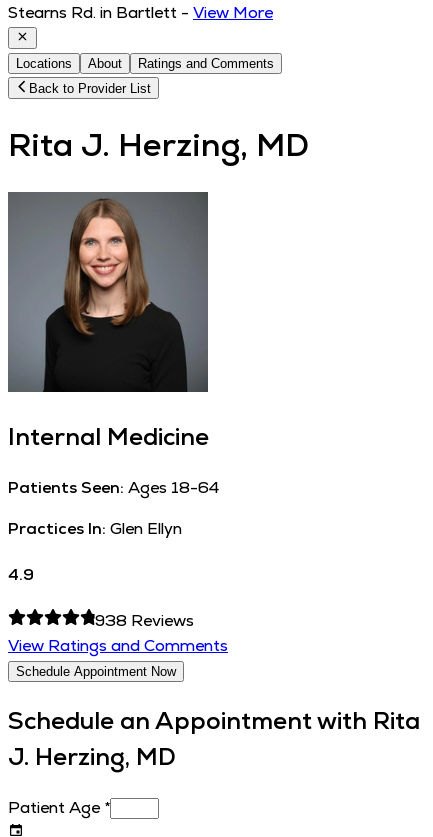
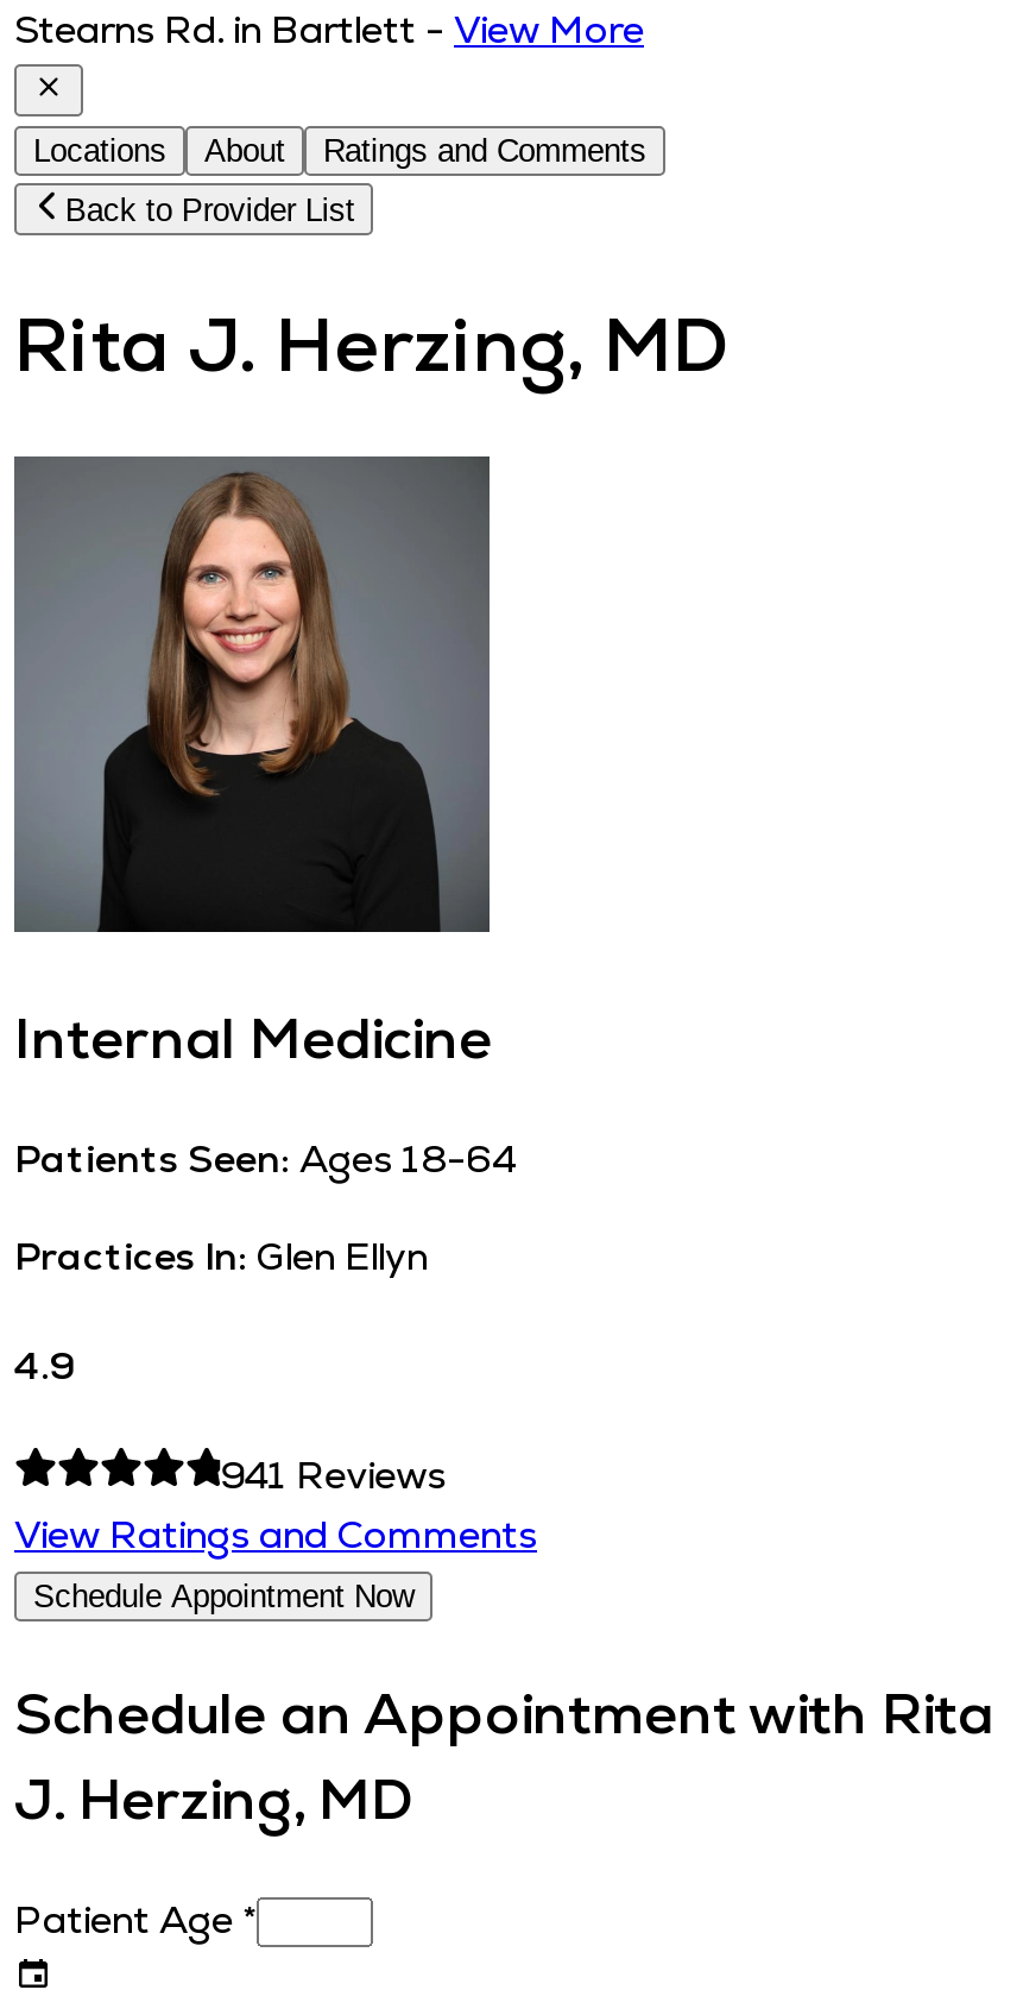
[95,610,194,631] 938 Reviews -> [220,1451,446,1501] 941 Reviews

